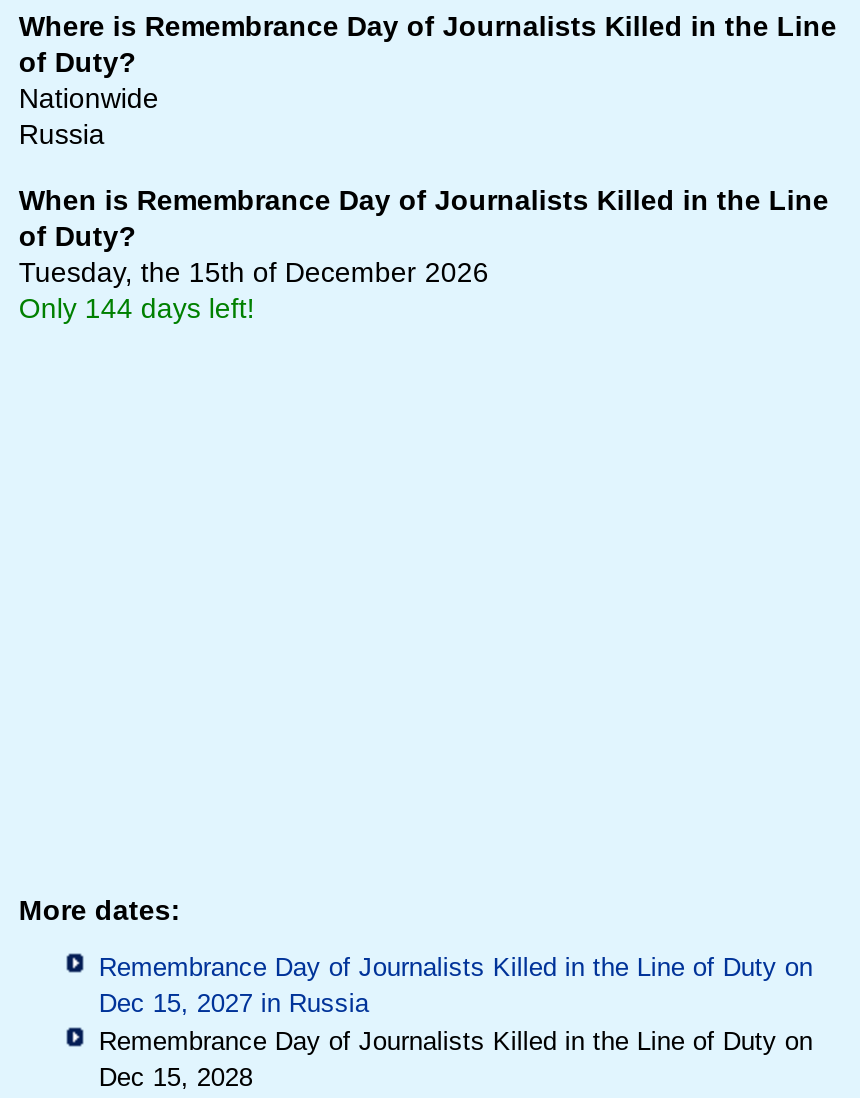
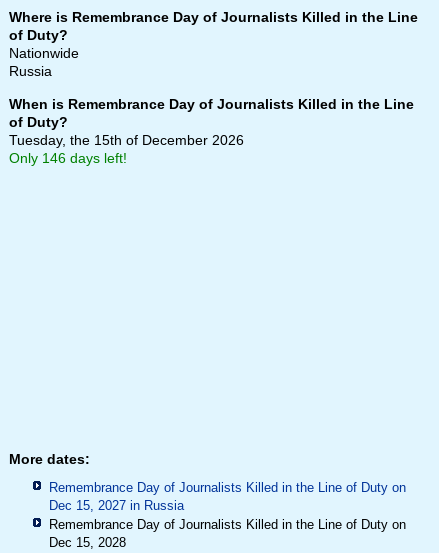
[19,291,255,323] Only 144 days left! -> [9,150,127,166] Only 146 days left!

